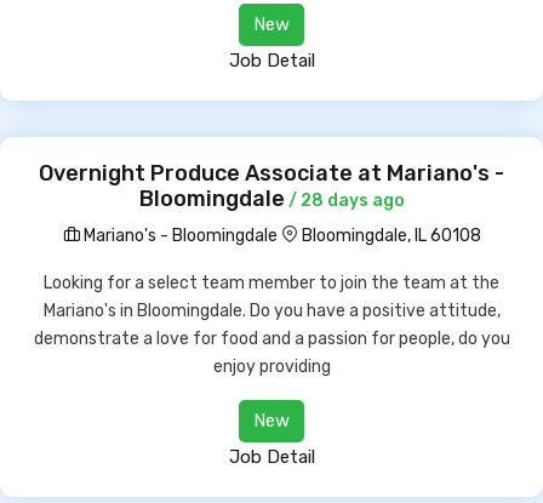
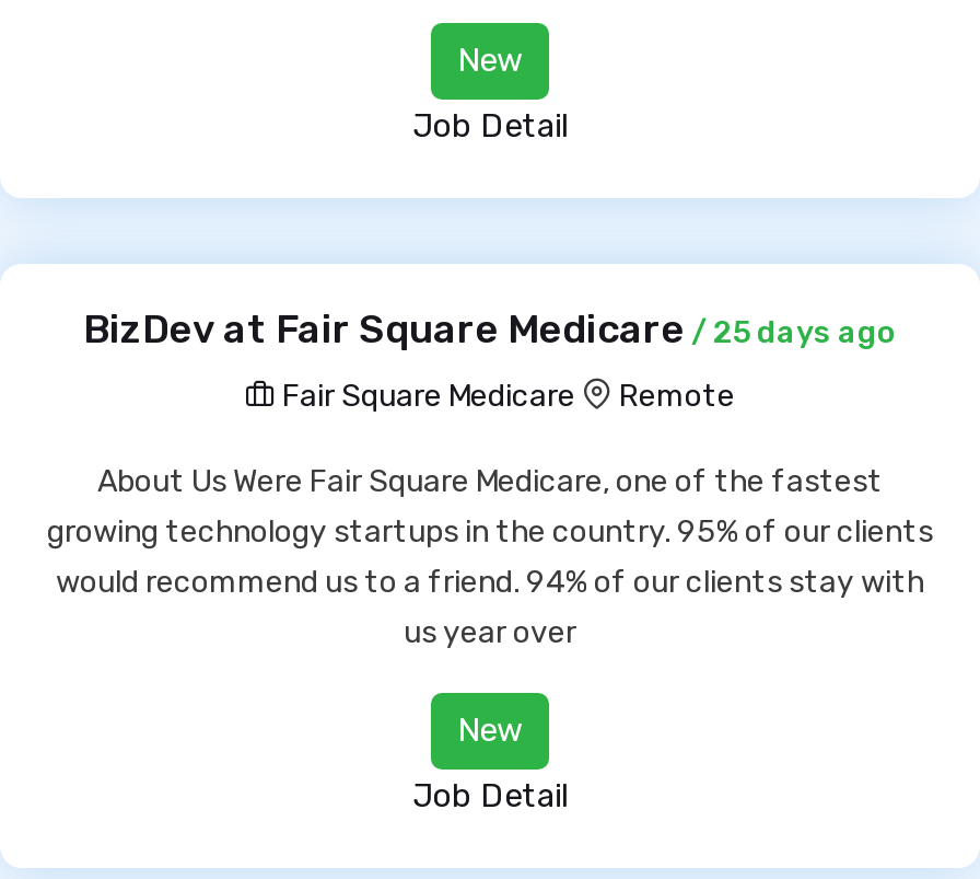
[39,160,504,212] Overnight Produce Associate at Mariano's - | Bloomingdale / 28 days ago -> [83,305,897,354] BizDev at Fair Square Medicare / 25 days ago
[79,225,481,246] Mariano's - Bloomingdale | Bloomingdale, IL 60108 -> [276,378,735,415] Fair Square Medicare | Remote
[33,273,510,377] Looking for a select team member to join the team at the | Mariano's in Bloomingdale. Do you have a positive attitude, | demonstrate a love for food and a passion for people, do you | enjoy providing -> [47,463,933,651] About Us Were Fair Square Medicare, one of the fastest | growing technology startups in the country. 95% of our clients | would recommend us to a friend. 94% of our clients stay with | us year over

